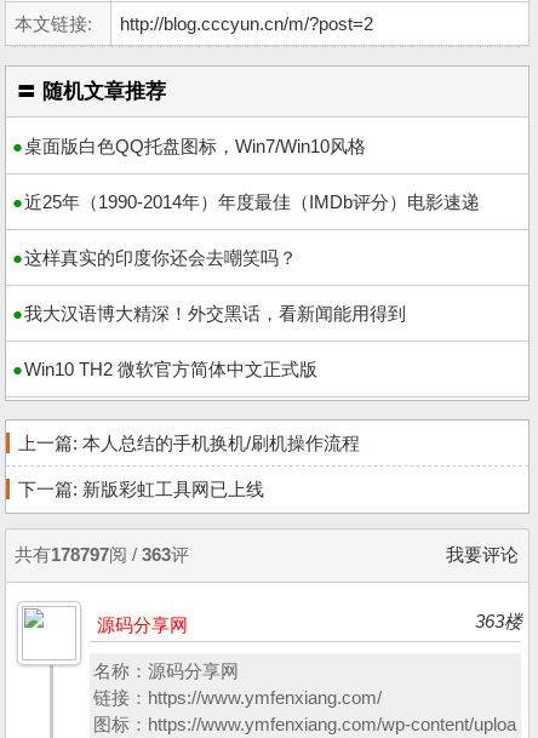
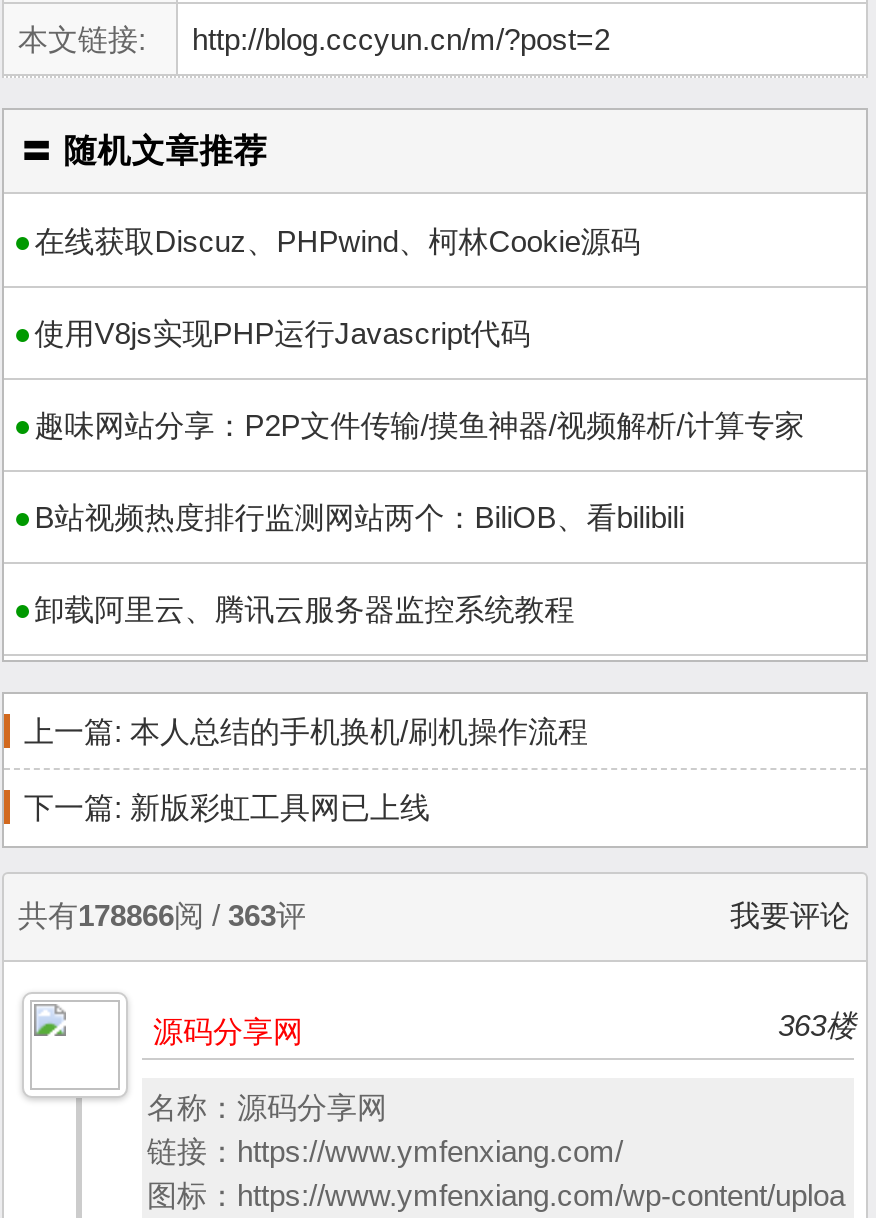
[24,136,366,157] 桌面版白色QQ托盘图标，Win7/Win10风格 -> [34,224,640,258] 在线获取Discuz、PHPwind、柯林Cookie源码
[24,192,480,212] 近25年（1990-2014年）年度最佳（IMDb评分）电影速递 -> [34,316,530,350] 使用V8js实现PHP运行Javascript代码
[24,247,297,268] 这样真实的印度你还会去嘲笑吗？ -> [34,408,804,442] 趣味网站分享：P2P文件传输/摸鱼神器/视频解析/计算专家
[24,303,406,324] 我大汉语博大精深！外交黑话，看新闻能用得到 -> [34,500,684,534] B站视频热度排行监测网站两个：BiliOB、看bilibili
[24,359,318,380] Win10 TH2 微软官方简体中文正式版 -> [34,592,574,626] 卸载阿里云、腾讯云服务器监控系统教程
[15,544,189,564] 共有178797阅 / 363评 -> [18,898,306,932] 共有178866阅 / 363评

